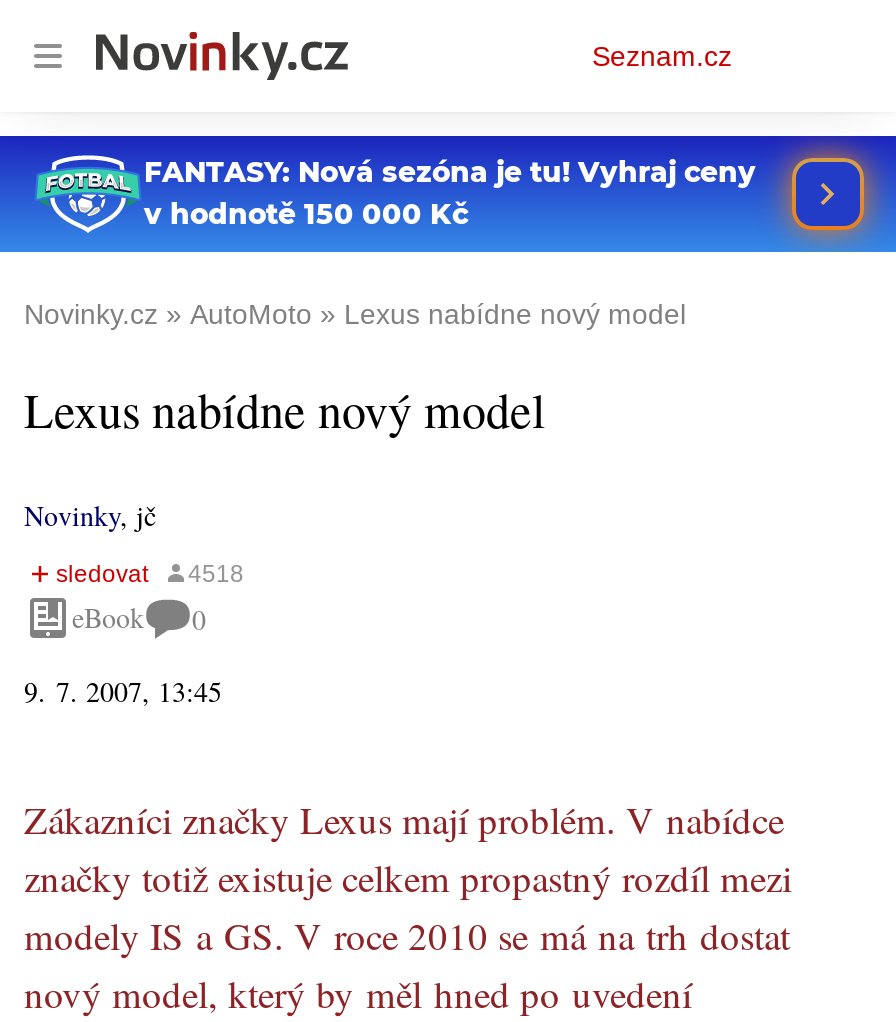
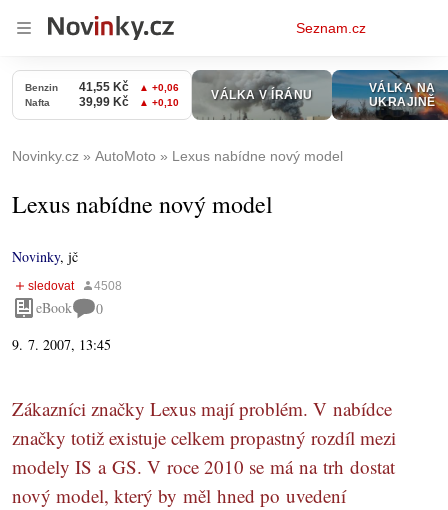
[6,134,890,254] [image] -> [3,68,445,125] [image]

